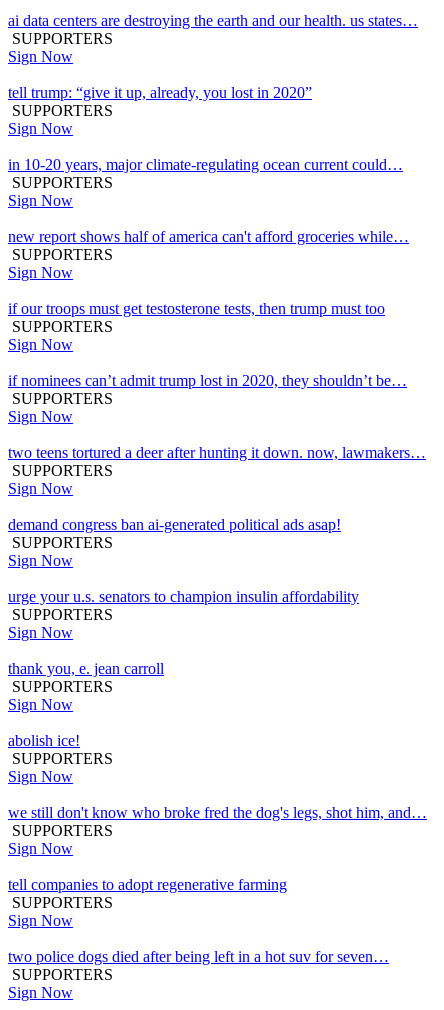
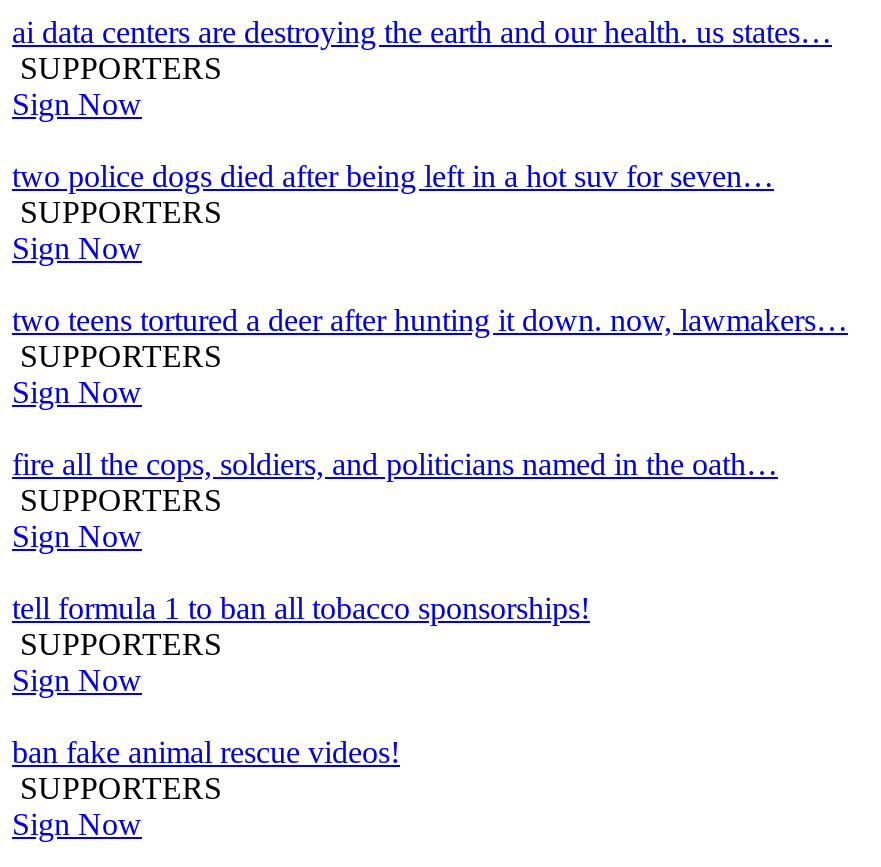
[8,84,409,389] tell trump: “give it up, already, you lost in 2020” | SUPPORTERS | Sign Now | in 10-20 years, major climate-regulating ocean current could… | SUPPORTERS | Sign Now | new report shows half of america can't afford groceries while… | SUPPORTERS | Sign Now | if our troops must get testosterone tests, then trump must too | SUPPORTERS | Sign Now | if nominees can’t admit trump lost in 2020, they shouldn’t be… -> none
[8,516,341,533] demand congress ban ai-generated political ads asap! -> [12,447,778,481] fire all the cops, soldiers, and politicians named in the oath…
[8,588,359,605] urge your u.s. senators to champion insulin affordability -> [12,591,590,625] tell formula 1 to ban all tobacco sponsorships!
[8,660,427,929] thank you, e. jean carroll | SUPPORTERS | Sign Now | abolish ice! | SUPPORTERS | Sign Now | we still don't know who broke fred the dog's legs, shot him, and… | SUPPORTERS | Sign Now | tell companies to adopt regenerative farming | SUPPORTERS | Sign Now -> [12,735,400,769] ban fake animal rescue videos!
moved [8,948,389,965] -> [12,159,774,193]: two police dogs died after being left in a hot suv for seven…

